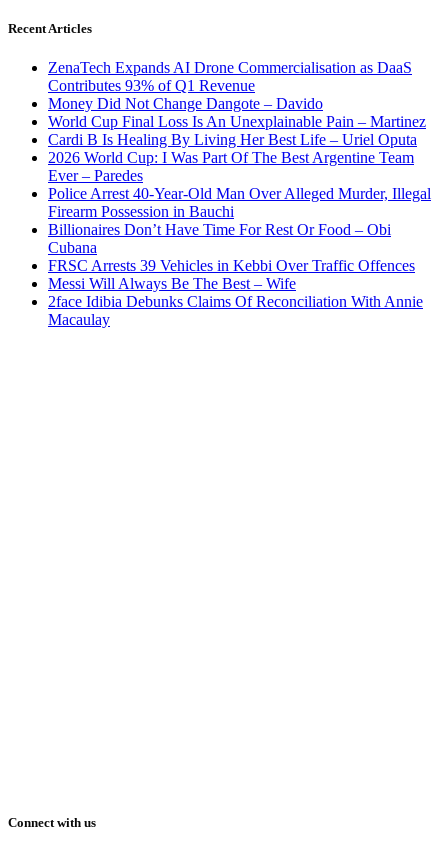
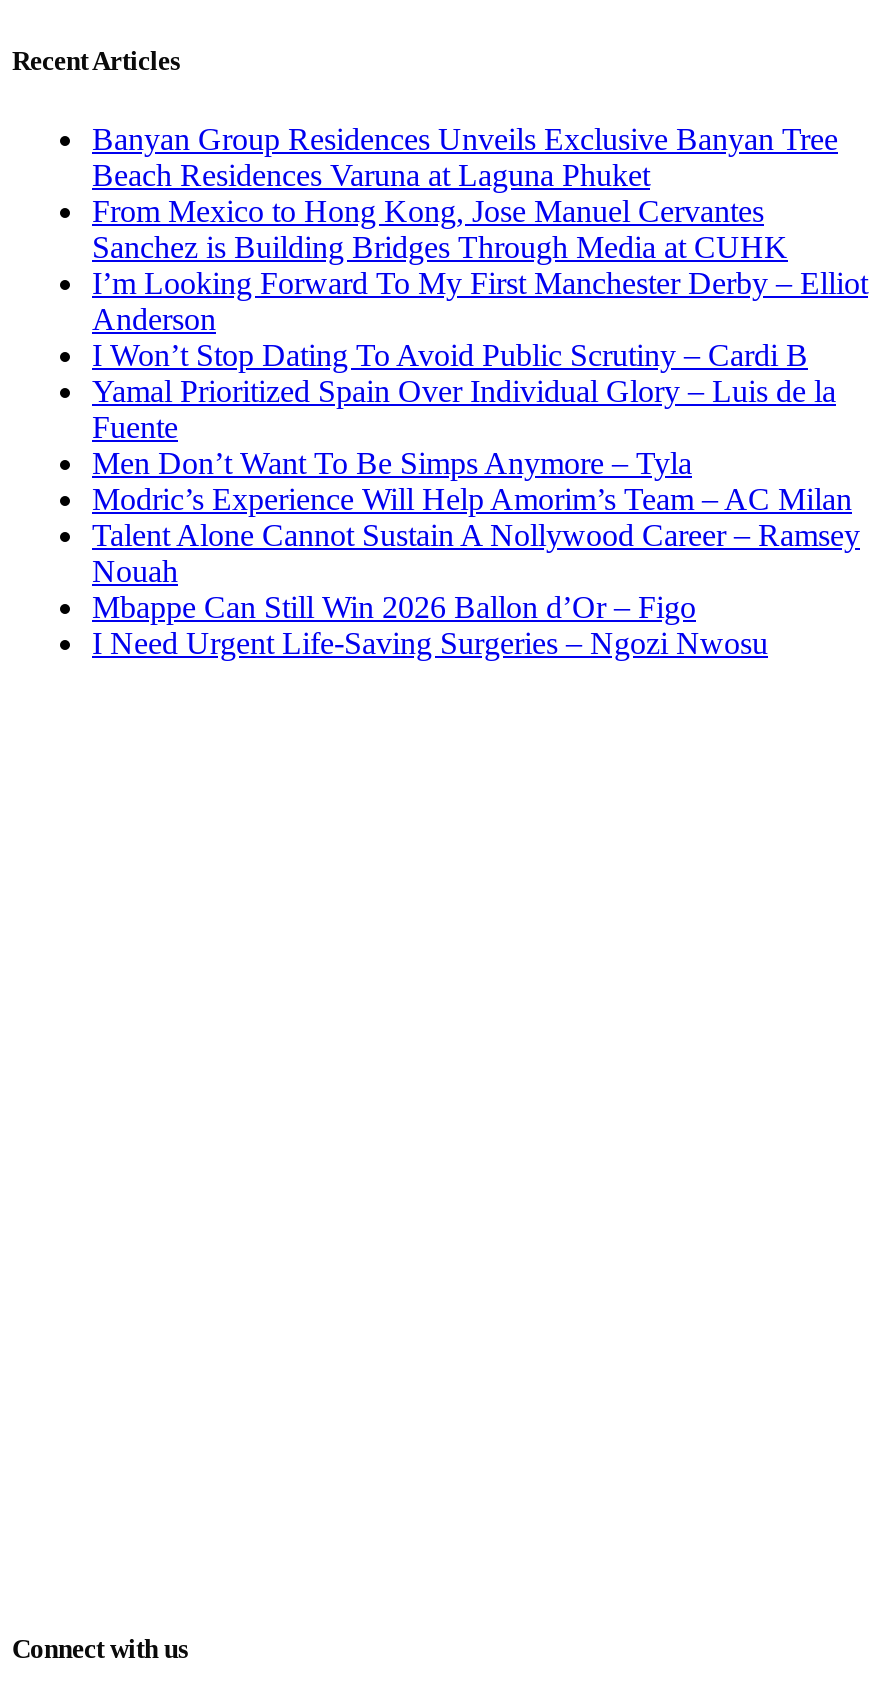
[48,59,431,328] ZenaTech Expands AI Drone Commercialisation as DaaS | Contributes 93% of Q1 Revenue | Money Did Not Change Dangote – Davido | World Cup Final Loss Is An Unexplainable Pain – Martinez | Cardi B Is Healing By Living Her Best Life – Uriel Oputa | 2026 World Cup: I Was Part Of The Best Argentine Team | Ever – Paredes | Police Arrest 40-Year-Old Man Over Alleged Murder, Illegal | Firearm Possession in Bauchi | Billionaires Don’t Have Time For Rest Or Food – Obi | Cubana | FRSC Arrests 39 Vehicles in Kebbi Over Traffic Offences | Messi Will Always Be The Best – Wife | 2face Idibia Debunks Claims Of Reconciliation With Annie | Macaulay -> [92,122,868,660] Banyan Group Residences Unveils Exclusive Banyan Tree | Beach Residences Varuna at Laguna Phuket | From Mexico to Hong Kong, Jose Manuel Cervantes | Sanchez is Building Bridges Through Media at CUHK | I’m Looking Forward To My First Manchester Derby – Elliot | Anderson | I Won’t Stop Dating To Avoid Public Scrutiny – Cardi B | Yamal Prioritized Spain Over Individual Glory – Luis de la | Fuente | Men Don’t Want To Be Simps Anymore – Tyla | Modric’s Experience Will Help Amorim’s Team – AC Milan | Talent Alone Cannot Sustain A Nollywood Career – Ramsey | Nouah | Mbappe Can Still Win 2026 Ballon d’Or – Figo | I Need Urgent Life-Saving Surgeries – Ngozi Nwosu

